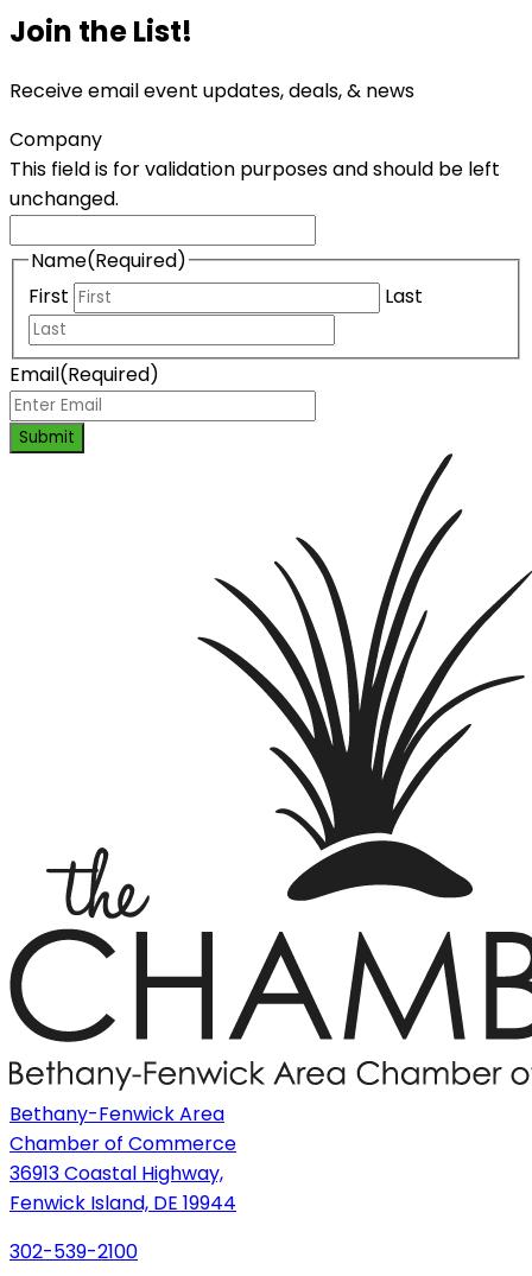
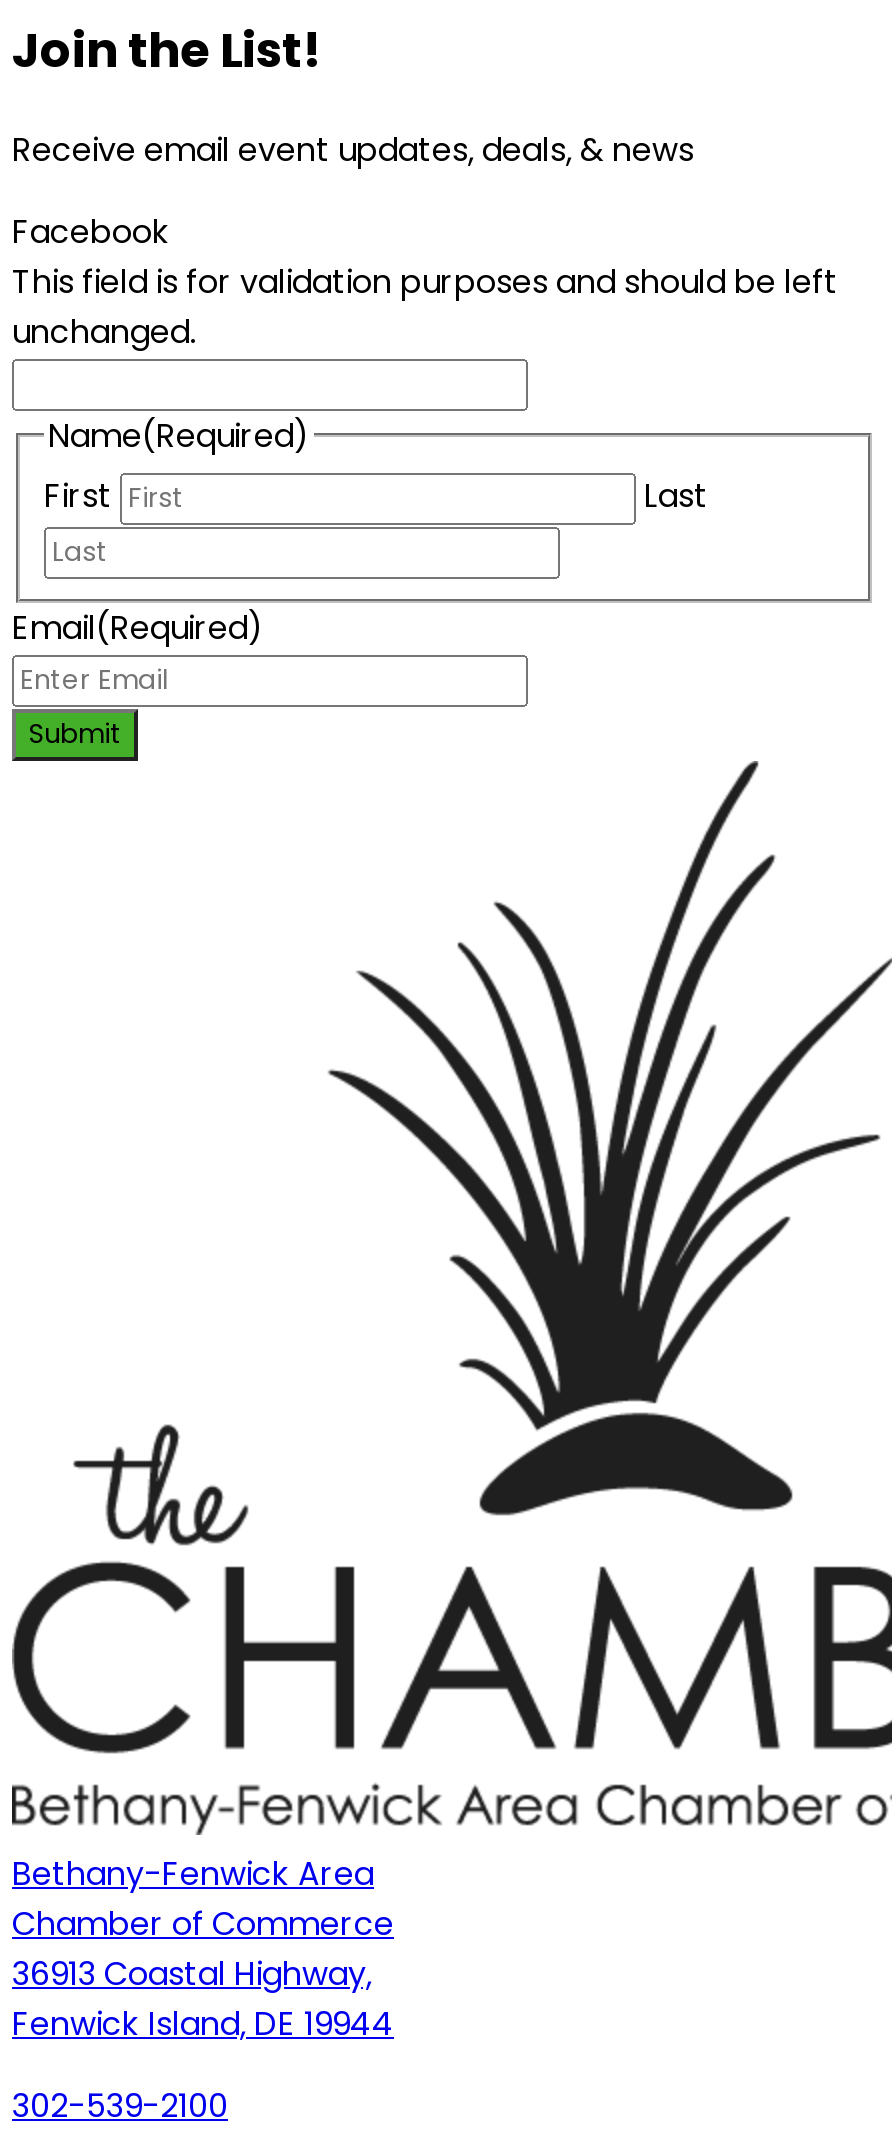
[9,125,102,153] Company -> [12,208,170,254] Facebook

